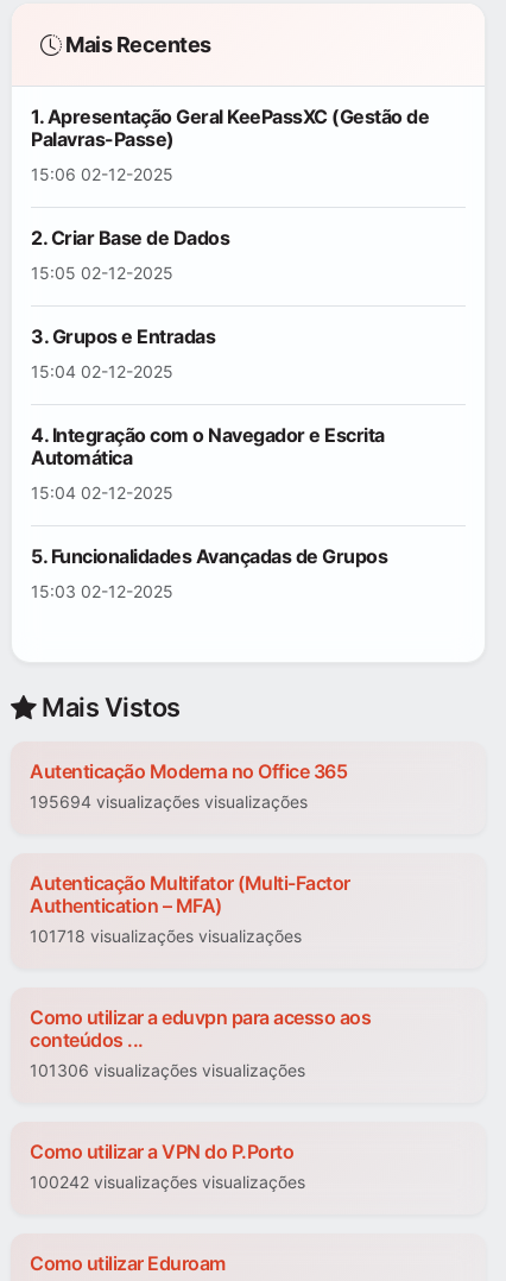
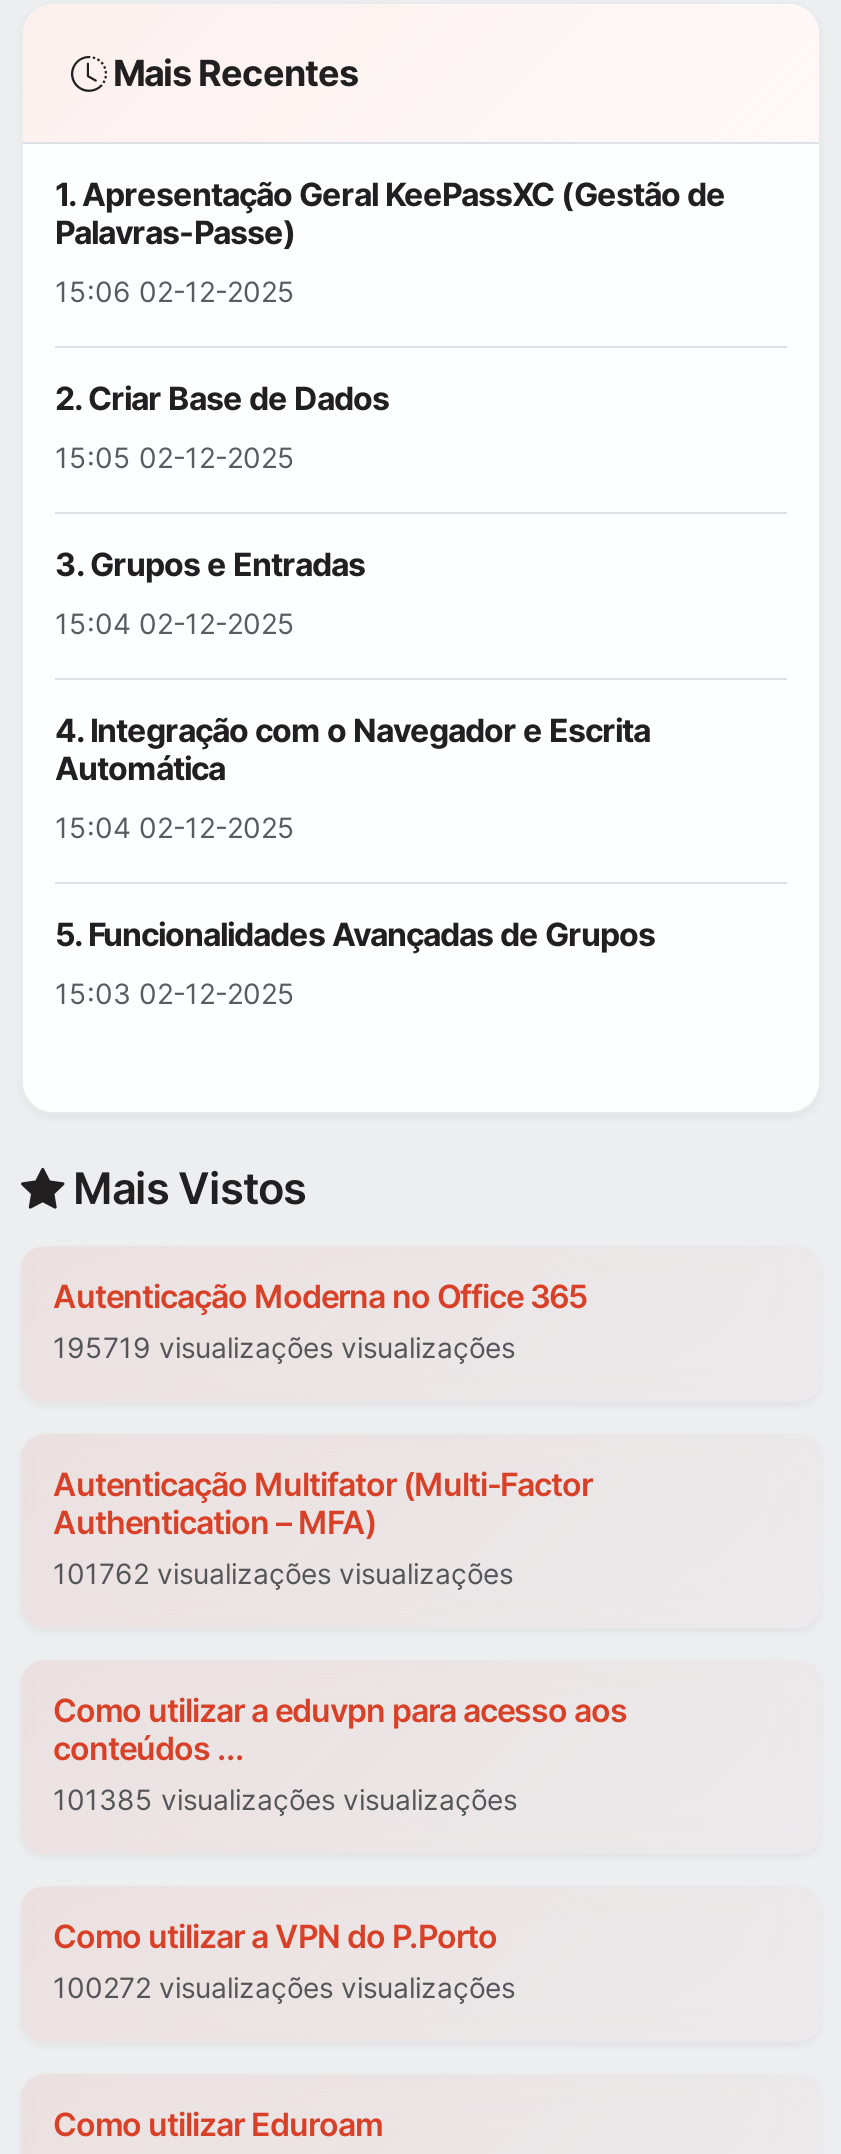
[30,792,308,812] 195694 visualizações visualizações -> [53,1331,515,1365] 195719 visualizações visualizações
[30,926,302,946] 101718 visualizações visualizações -> [53,1557,513,1591] 101762 visualizações visualizações
[30,1061,305,1081] 101306 visualizações visualizações -> [53,1783,517,1817] 101385 visualizações visualizações
[30,1172,305,1192] 100242 visualizações visualizações -> [53,1971,515,2005] 100272 visualizações visualizações

